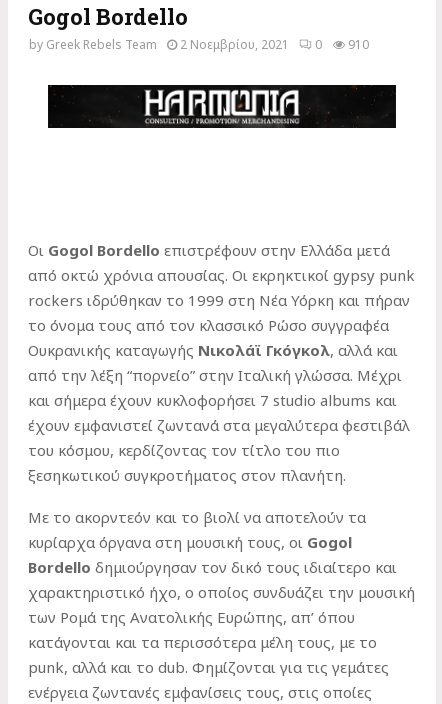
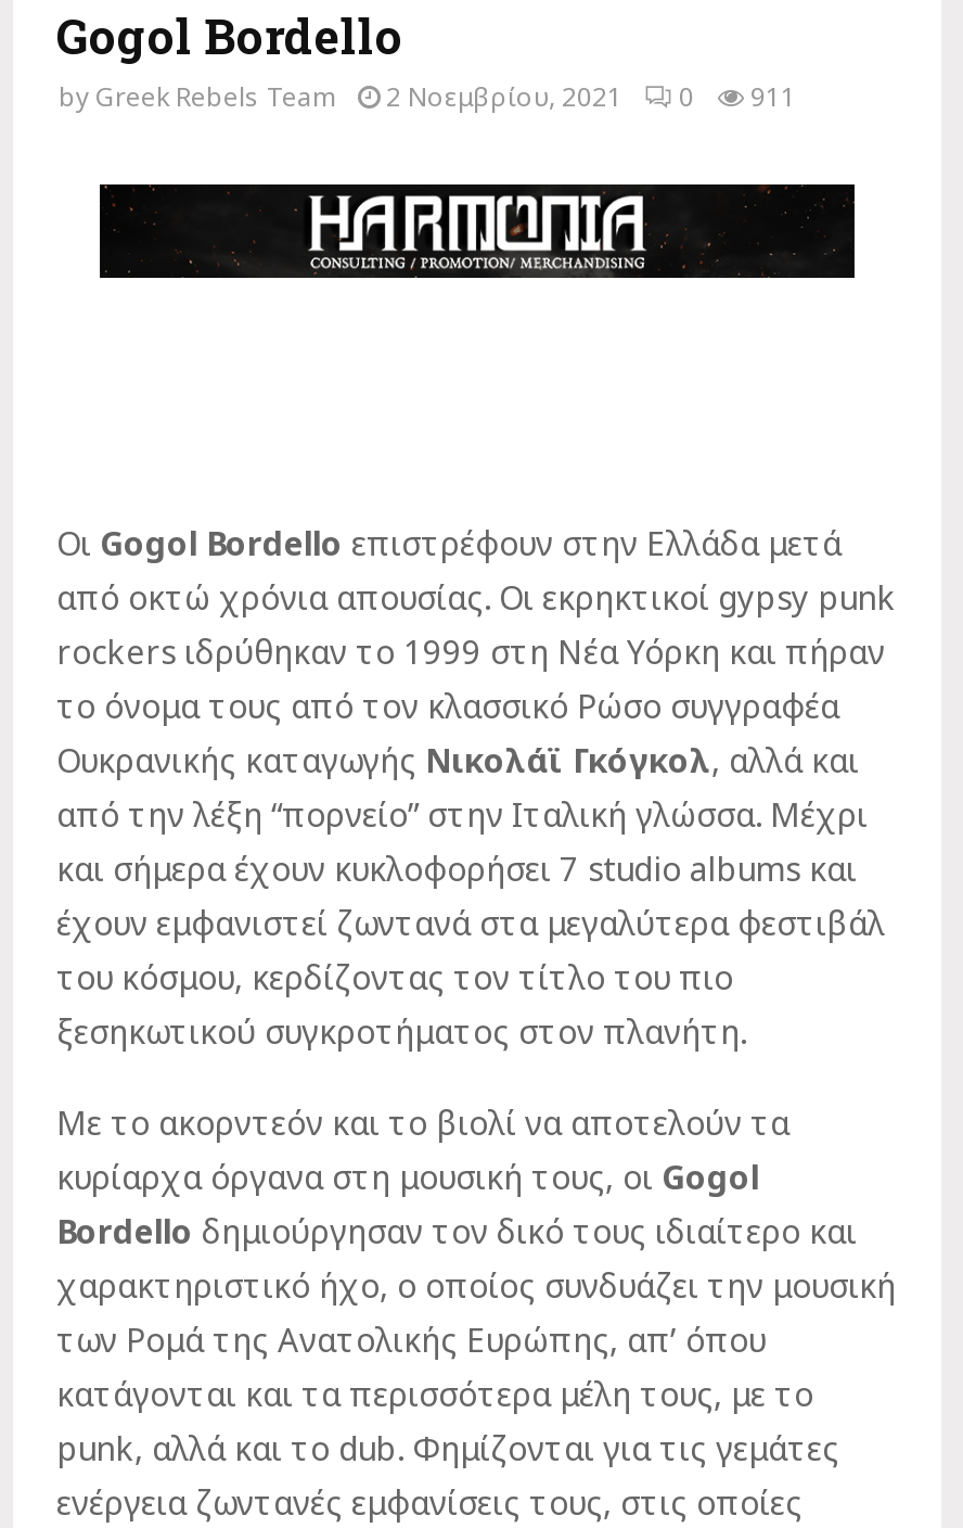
[29,36,369,53] by Greek Rebels Team 2 Νοεμβρίου, 2021 0 910 -> [59,79,796,115] by Greek Rebels Team 2 Νοεμβρίου, 2021 0 911

